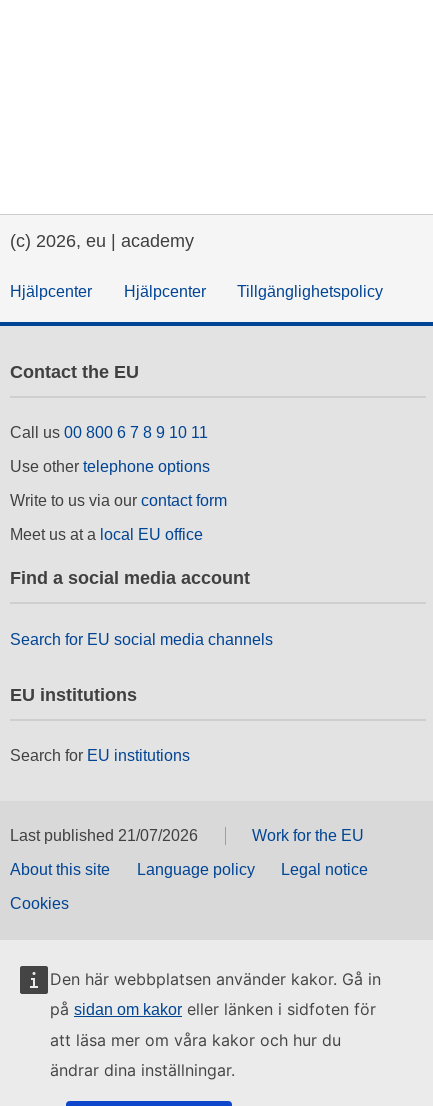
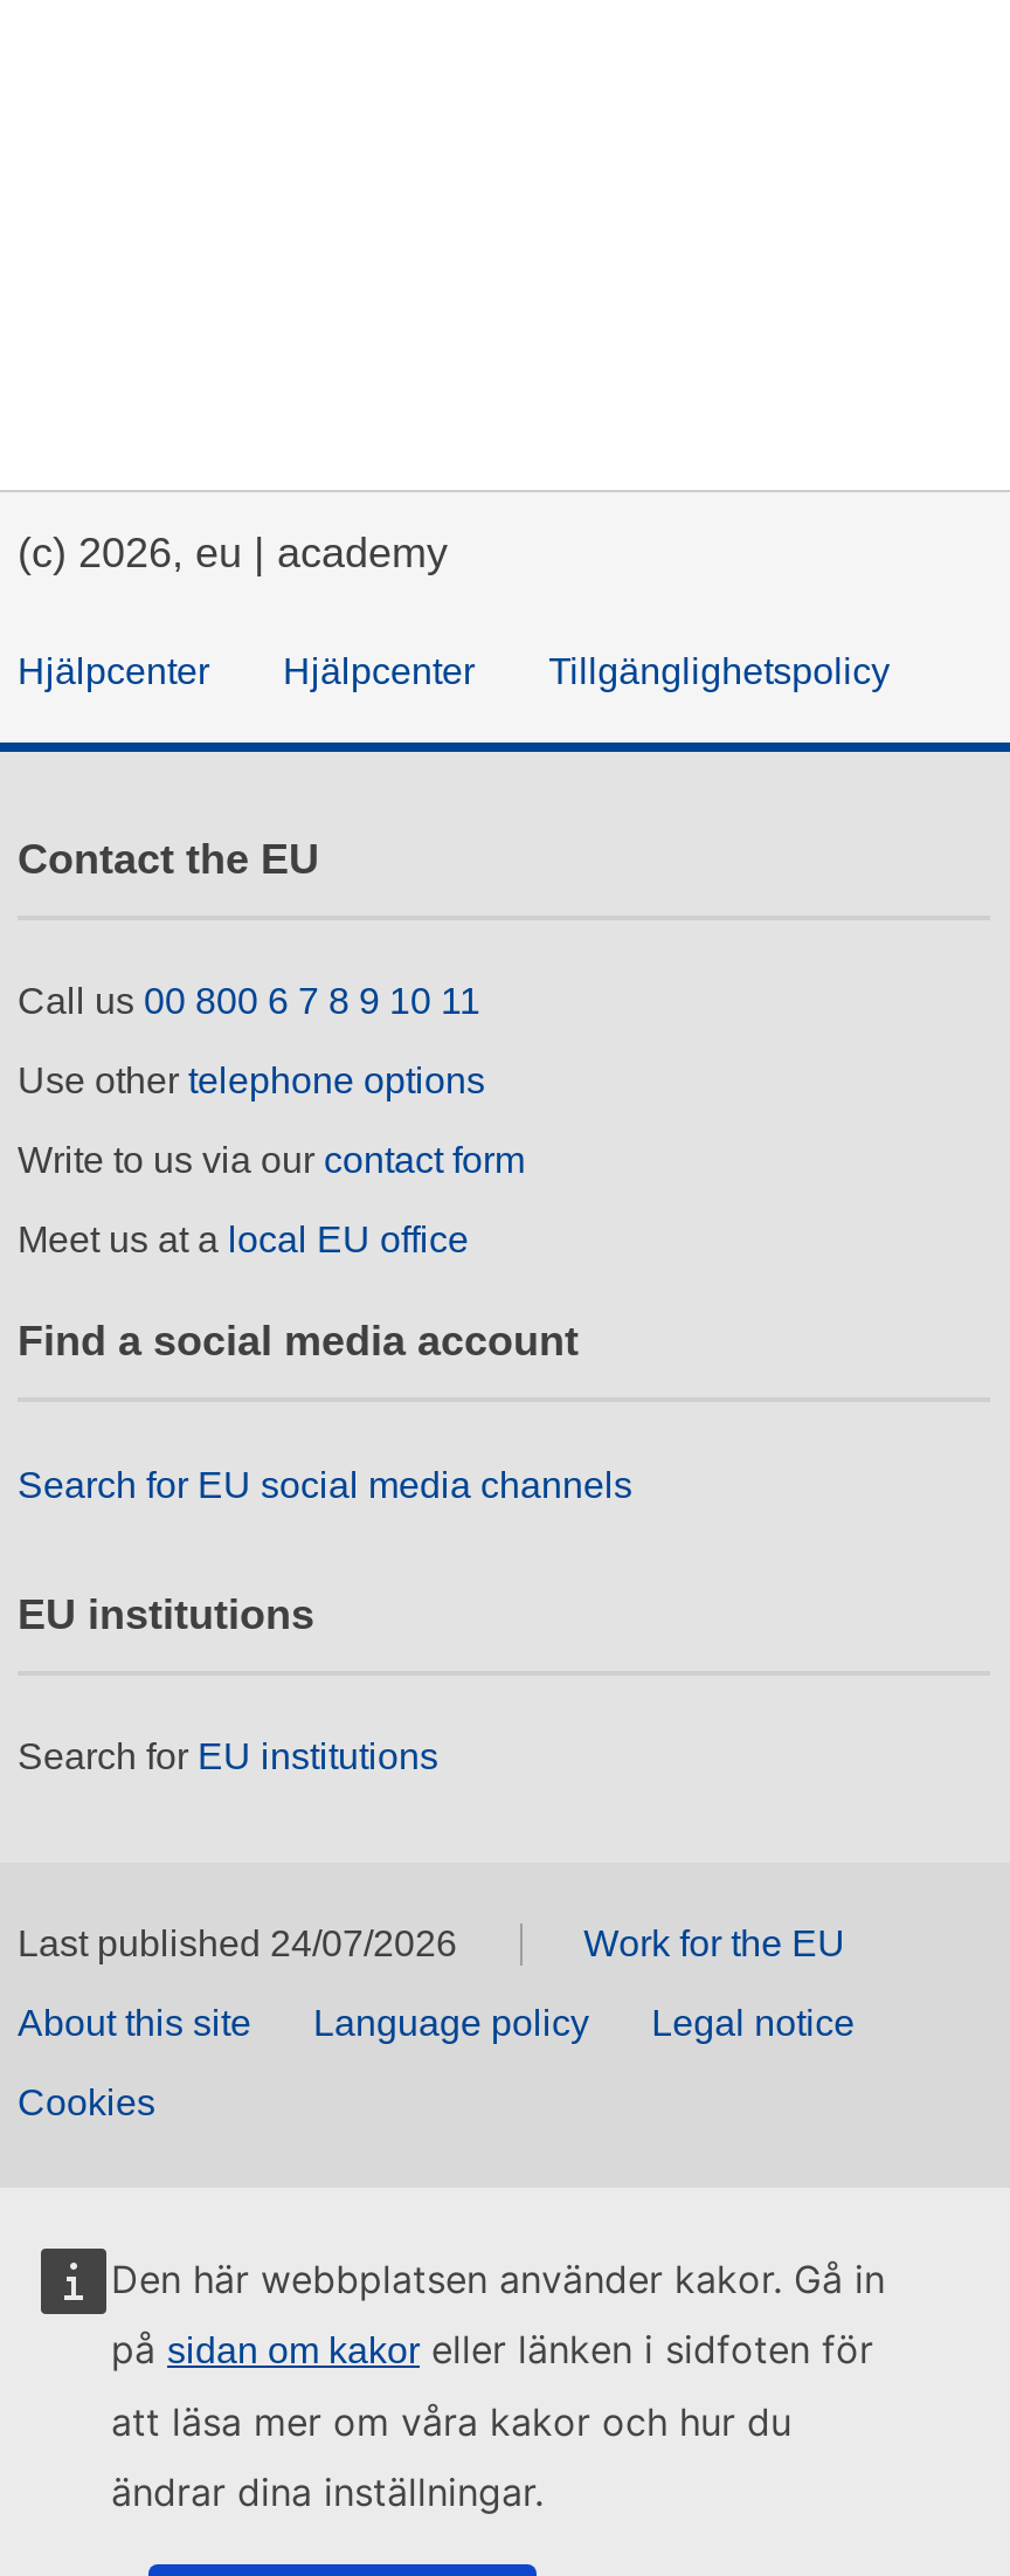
[10,827,198,844] Last published 21/07/2026 -> [18,1925,457,1964] Last published 24/07/2026

